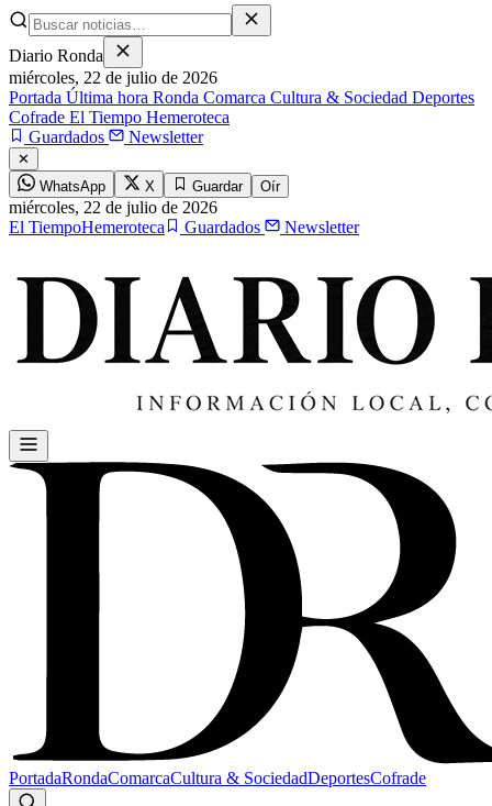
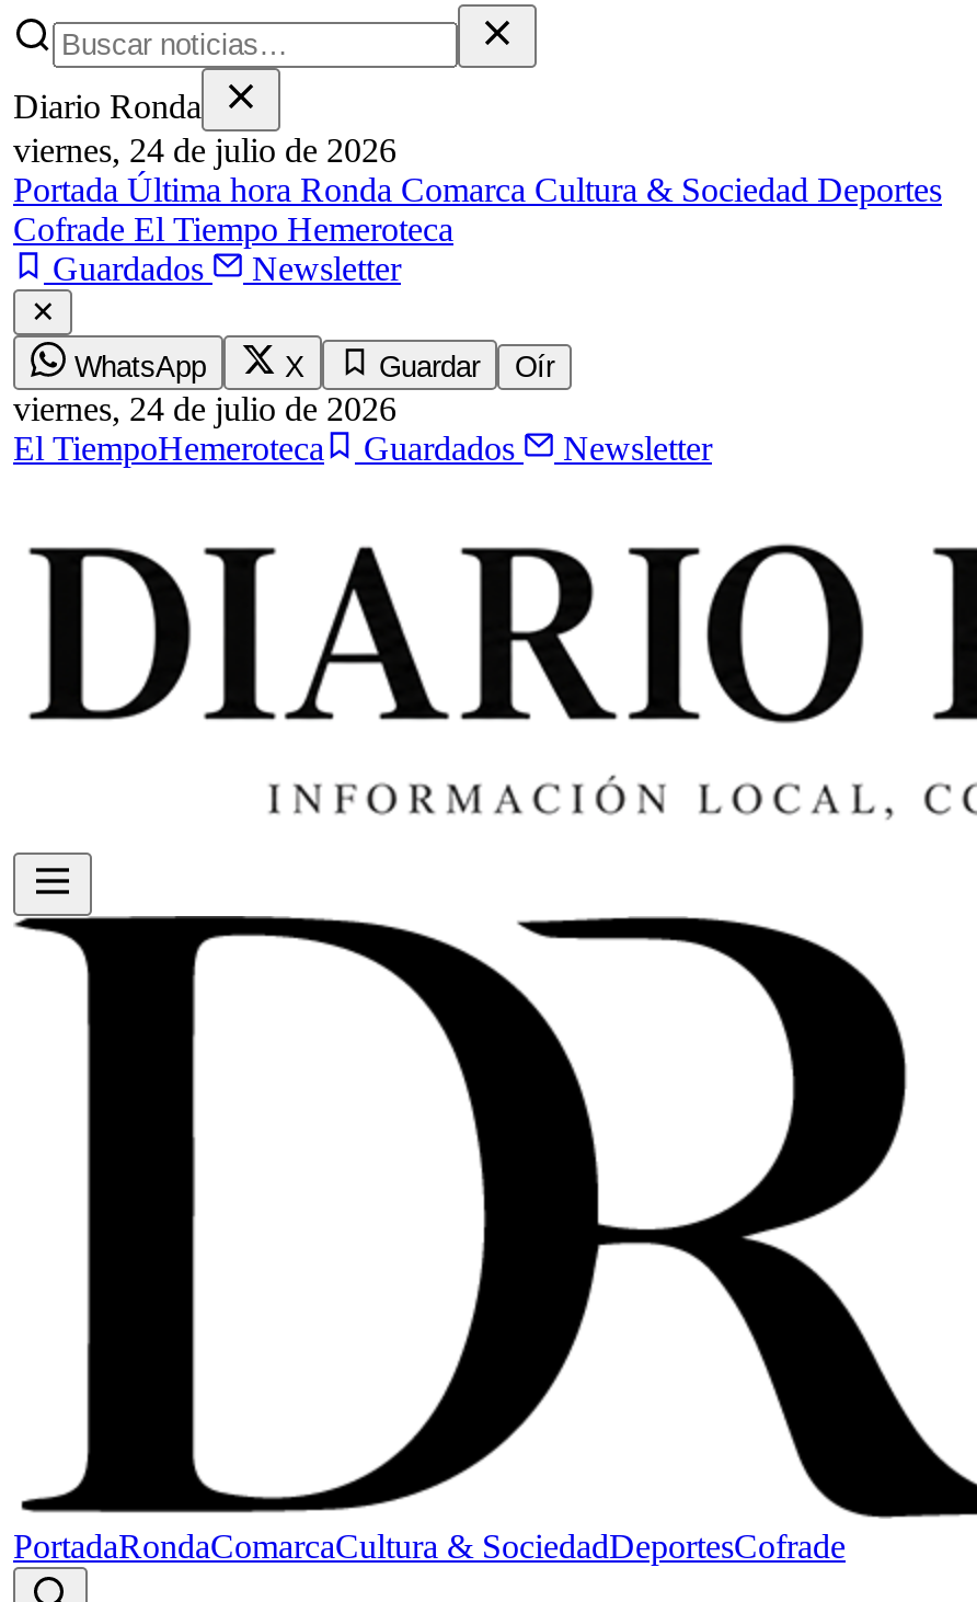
[9,68,217,87] miércoles, 22 de julio de 2026 -> [13,131,396,169] viernes, 24 de julio de 2026
[9,198,217,217] miércoles,22 de julio de 2026 -> [13,390,396,427] viernes,24 de julio de 2026

